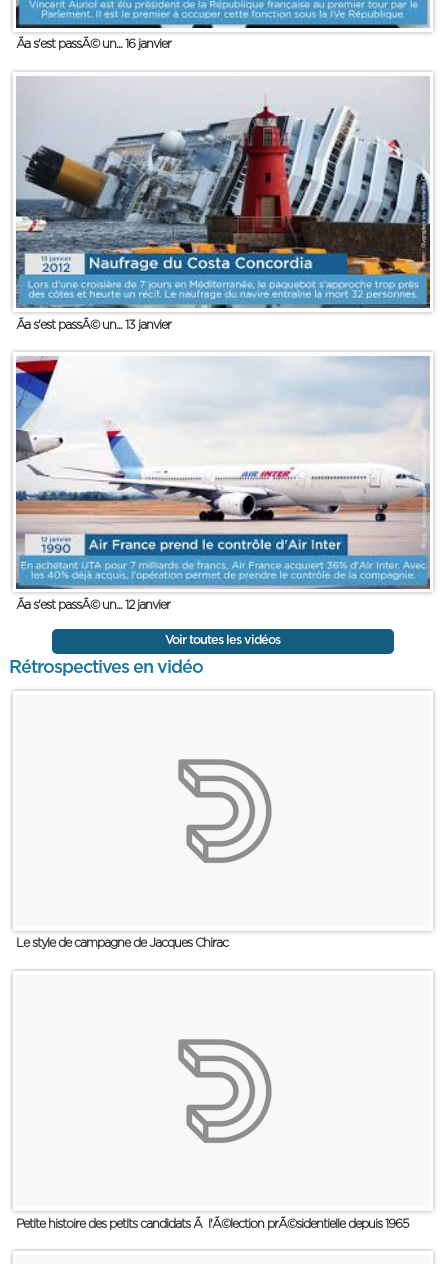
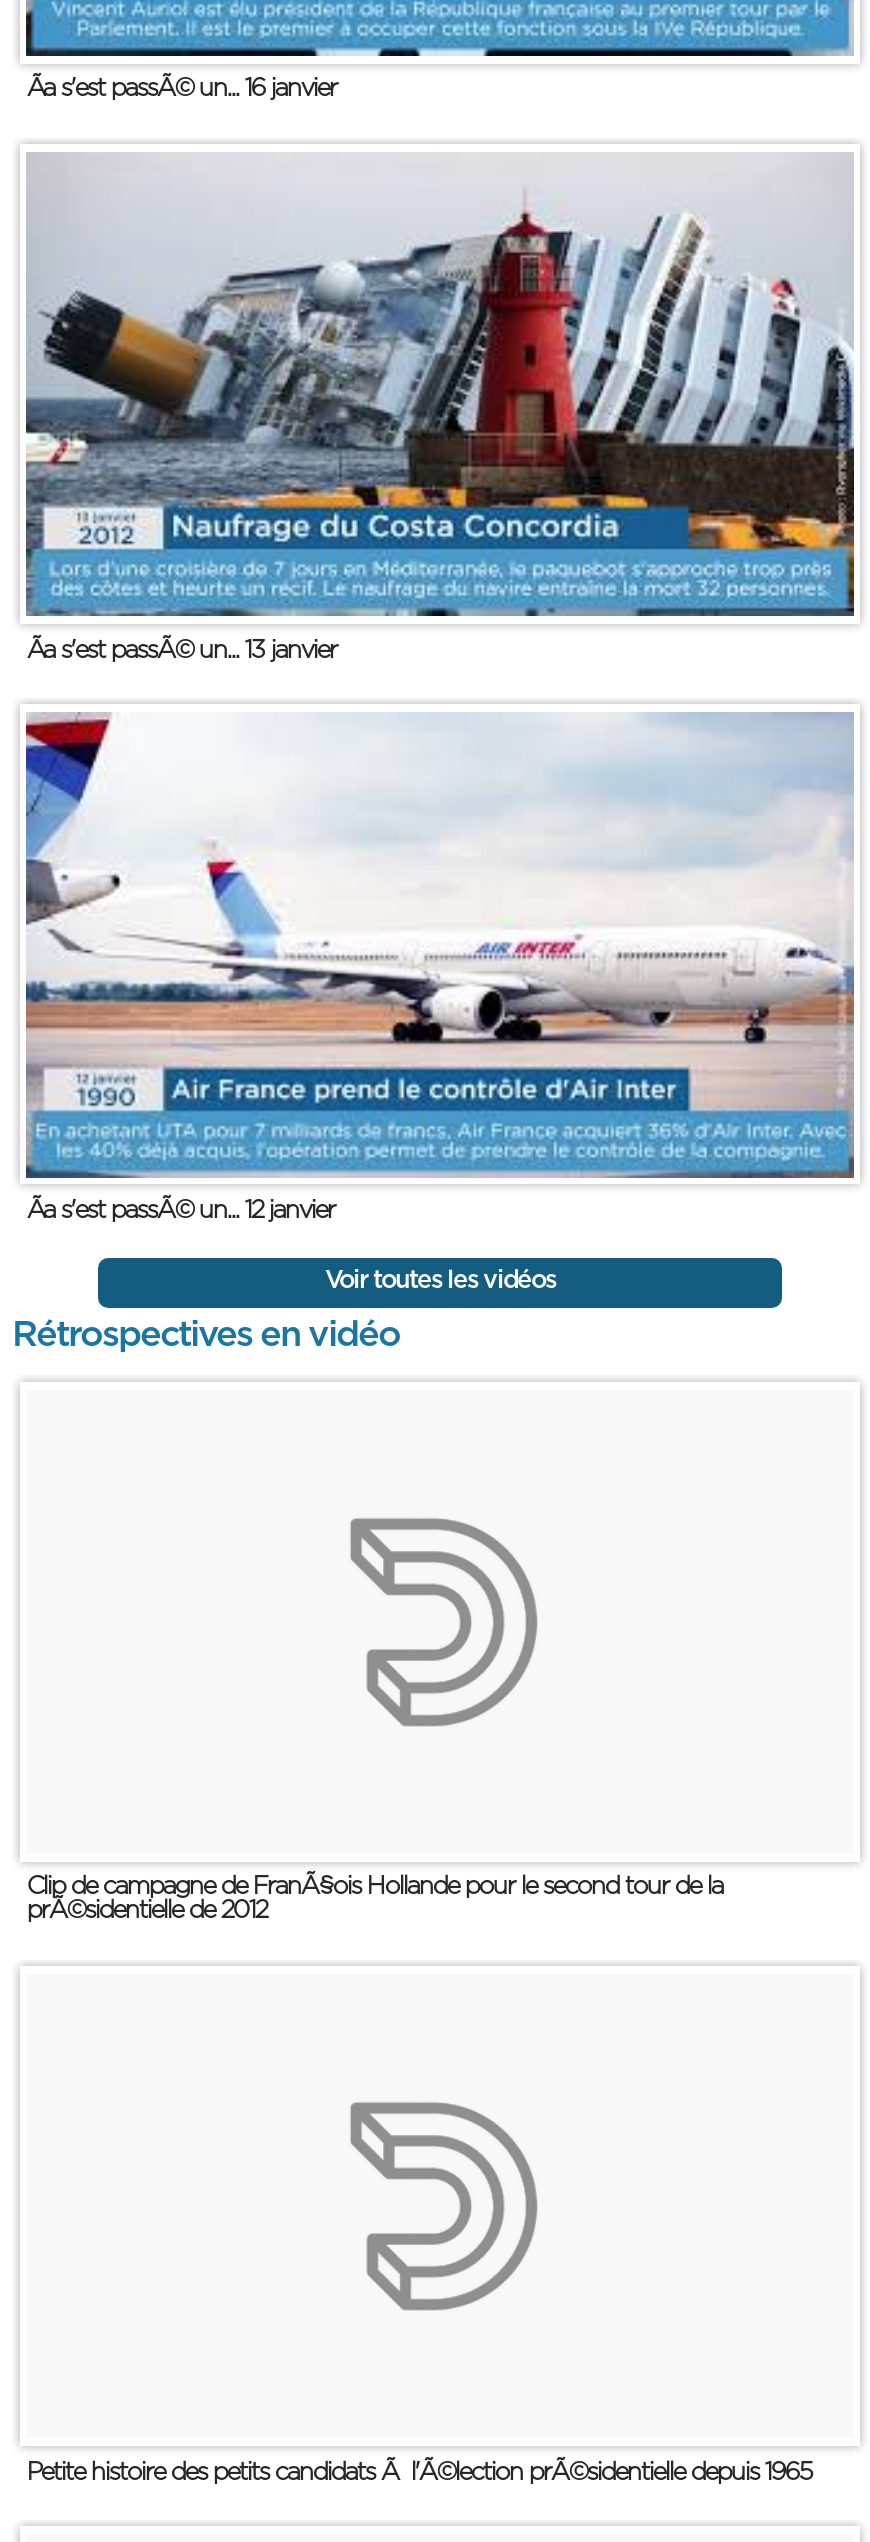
[16,937,228,950] Le style de campagne de Jacques Chirac -> [26,1875,722,1925] Clip de campagne de FranÃ§ois Hollande pour le second tour de la | prÃ©sidentielle de 2012

